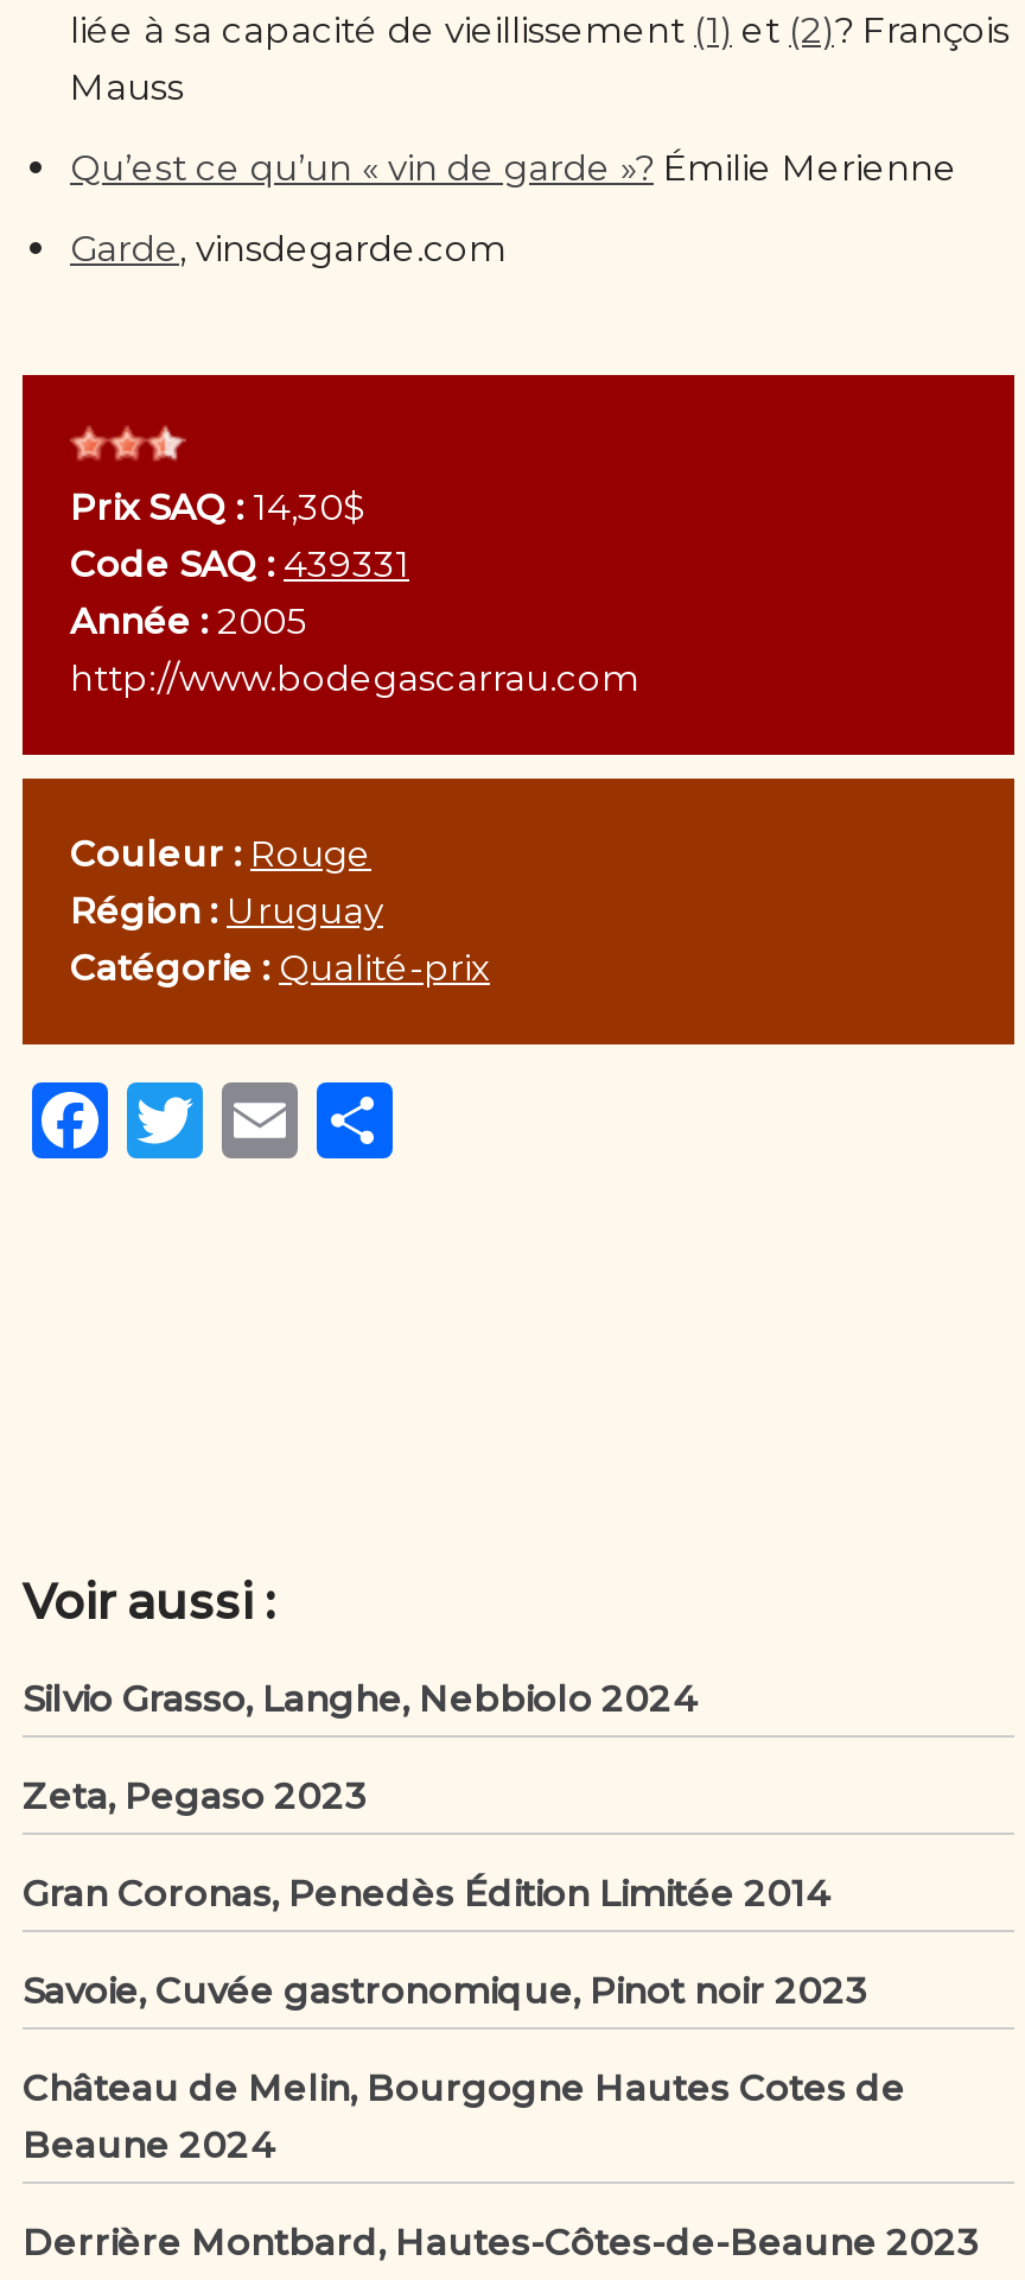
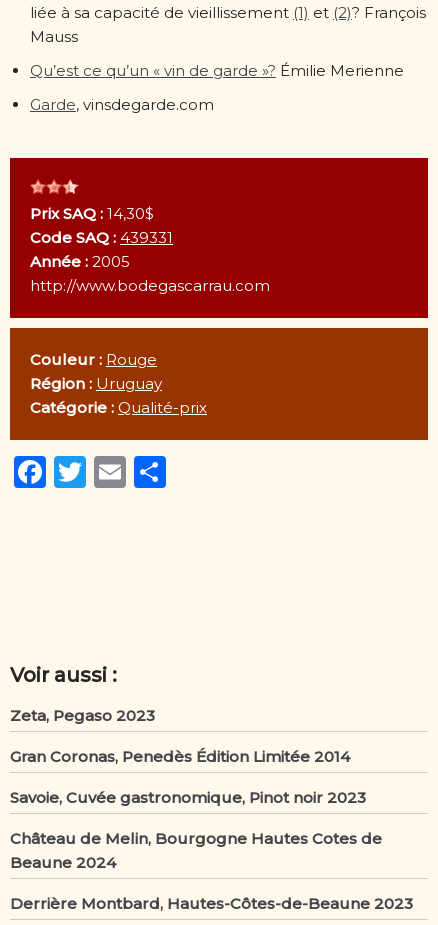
[23,1676,696,1721] Silvio Grasso, Langhe, Nebbiolo 2024 -> none

